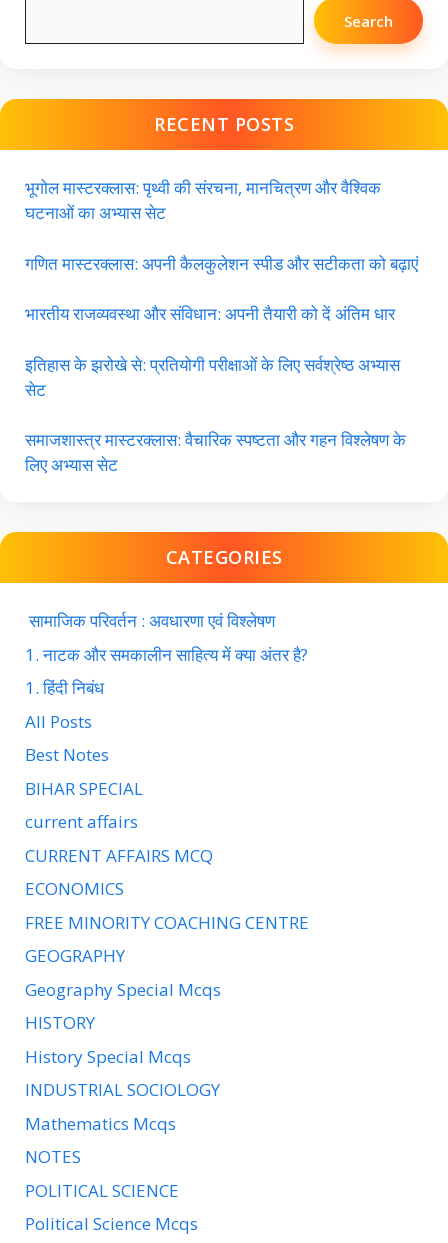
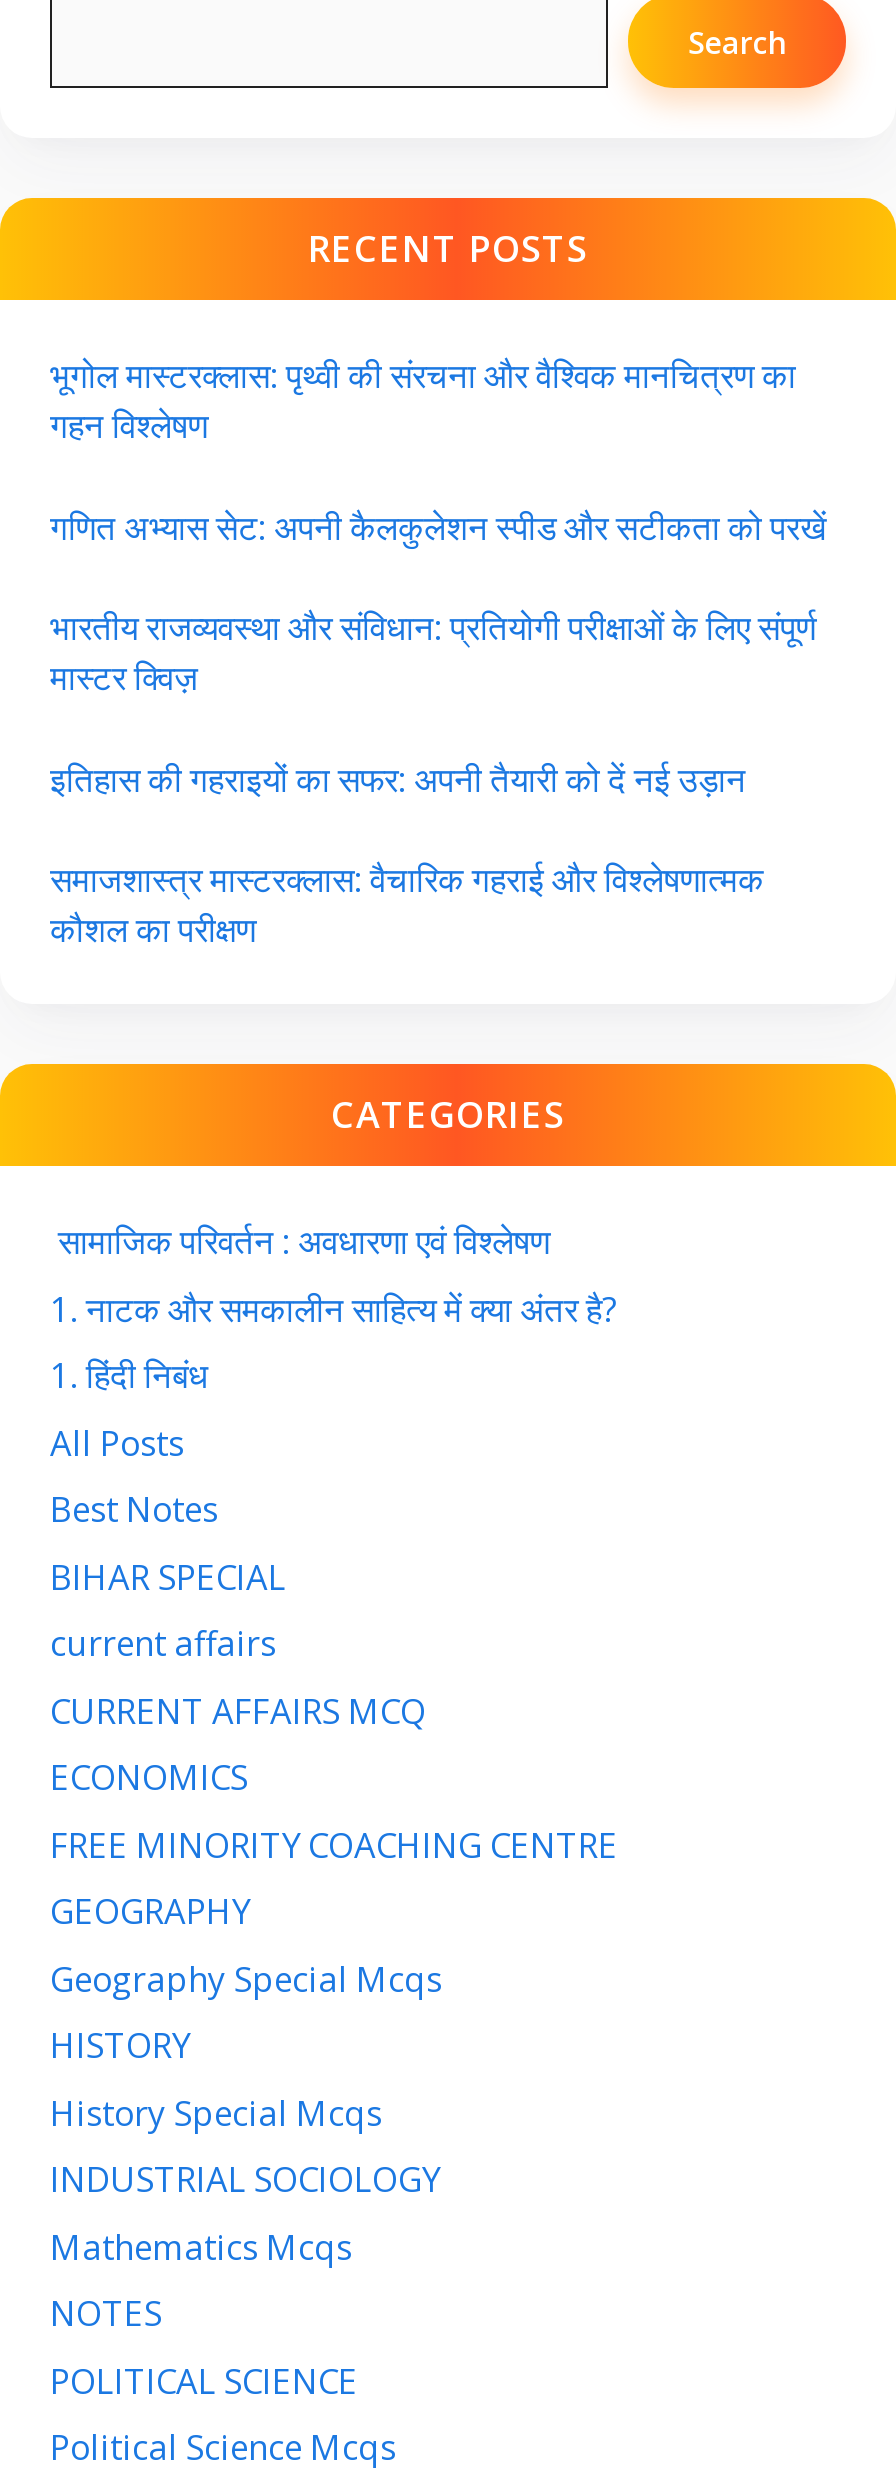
[25,176,381,224] भूगोल मास्टरक्लास: पृथ्वी की संरचना, मानचित्रण और वैश्विक | घटनाओं का अभ्यास सेट -> [50,352,796,448] भूगोल मास्टरक्लास: पृथ्वी की संरचना और वैश्विक मानचित्रण का | गहन विश्लेषण
[25,251,418,274] गणित मास्टरक्लास: अपनी कैलकुलेशन स्पीड और सटीकता को बढ़ाएं -> [50,503,826,549] गणित अभ्यास सेट: अपनी कैलकुलेशन स्पीड और सटीकता को परखें
[25,302,395,325] भारतीय राजव्यवस्था और संविधान: अपनी तैयारी को दें अंतिम धार -> [50,604,816,700] भारतीय राजव्यवस्था और संविधान: प्रतियोगी परीक्षाओं के लिए संपूर्ण | मास्टर क्विज़
[25,352,400,400] इतिहास के झरोखे से: प्रतियोगी परीक्षाओं के लिए सर्वश्रेष्ठ अभ्यास | सेट -> [50,755,746,801] इतिहास की गहराइयों का सफर: अपनी तैयारी को दें नई उड़ान
[25,428,406,476] समाजशास्त्र मास्टरक्लास: वैचारिक स्पष्टता और गहन विश्लेषण के | लिए अभ्यास सेट -> [50,856,764,952] समाजशास्त्र मास्टरक्लास: वैचारिक गहराई और विश्लेषणात्मक | कौशल का परीक्षण

